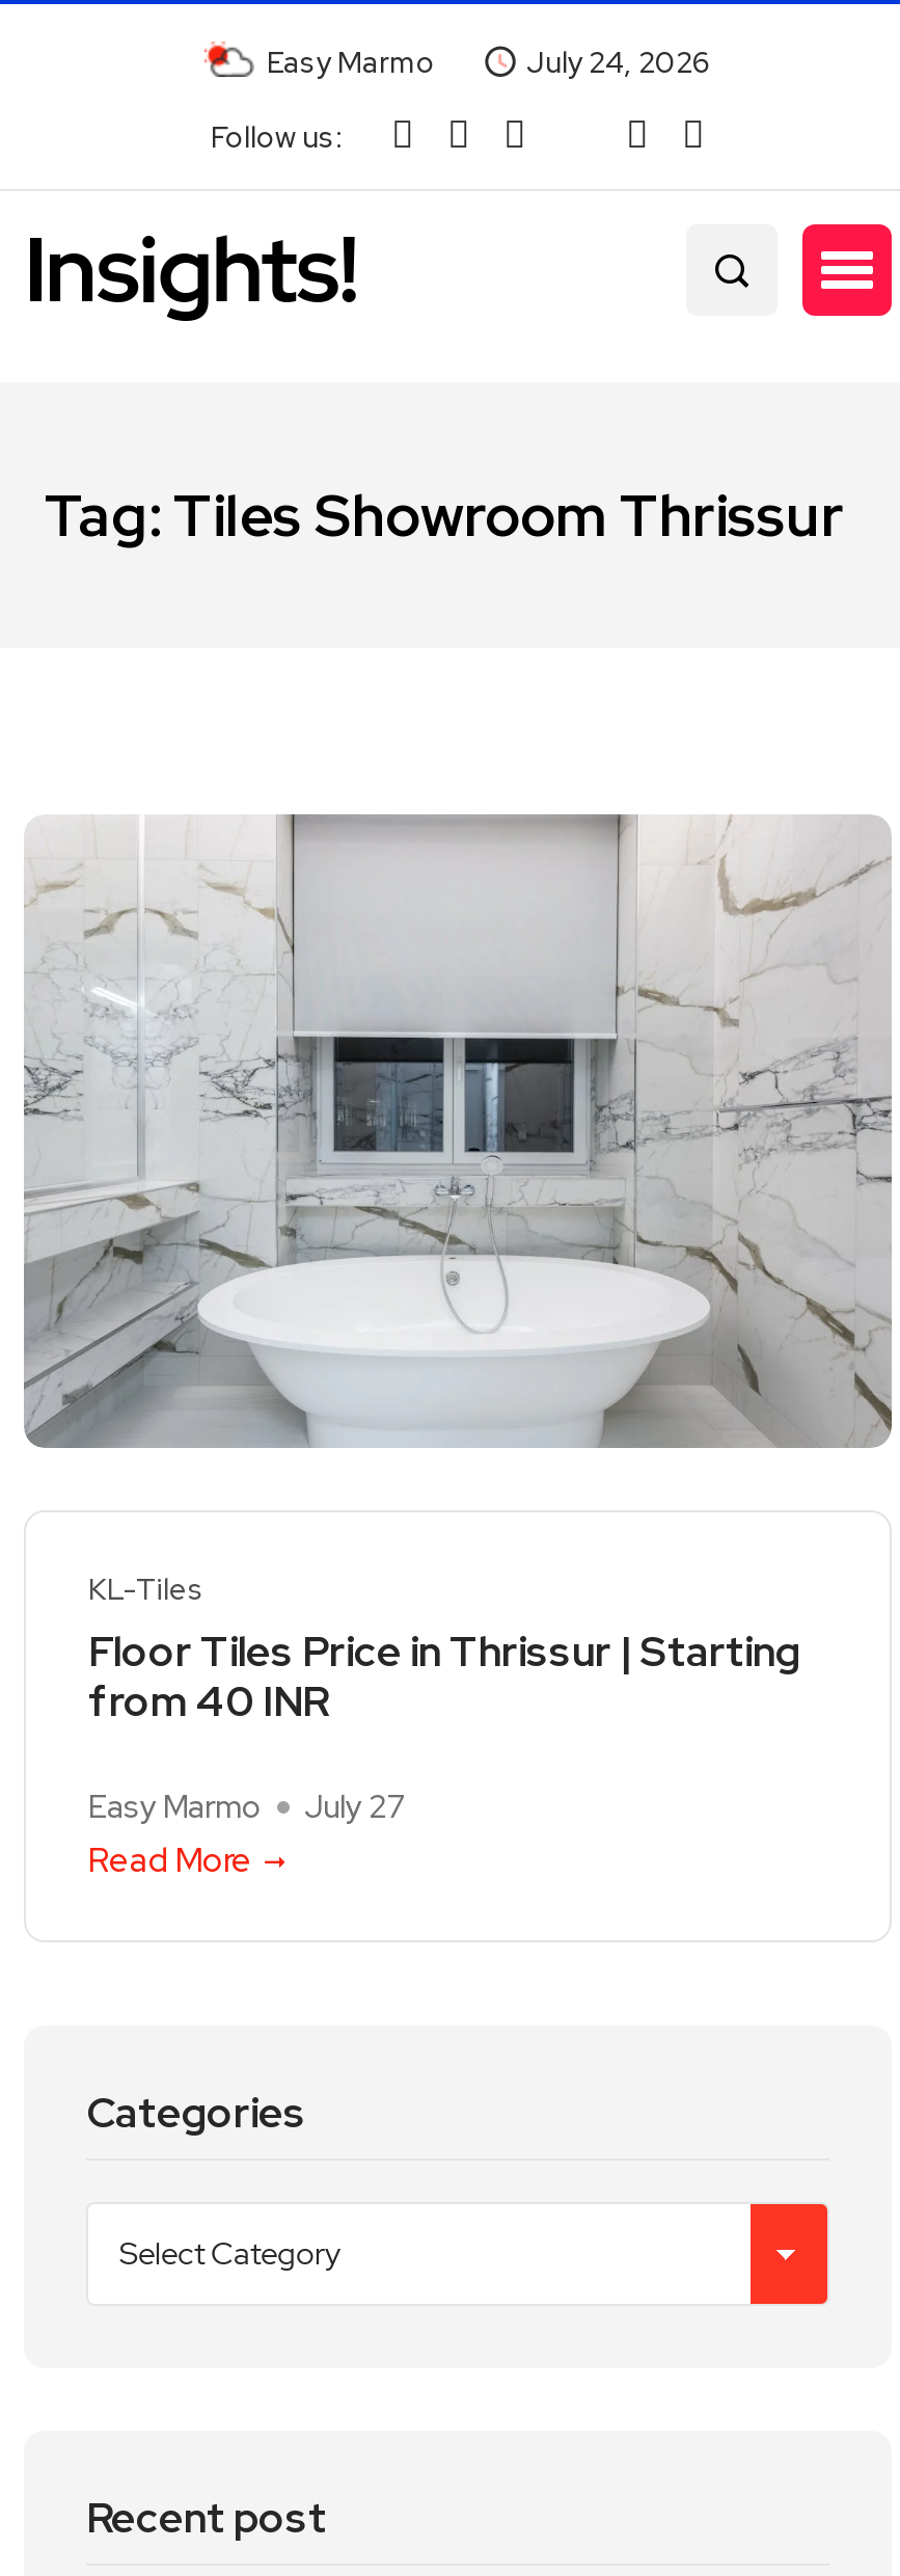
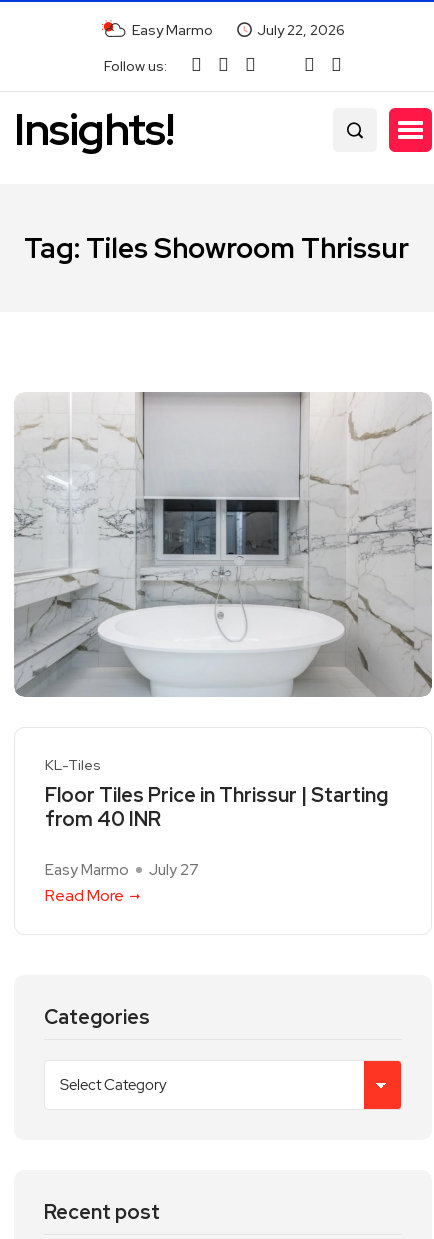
[526,44,711,81] July 24, 2026 -> [256,21,344,39] July 22, 2026

